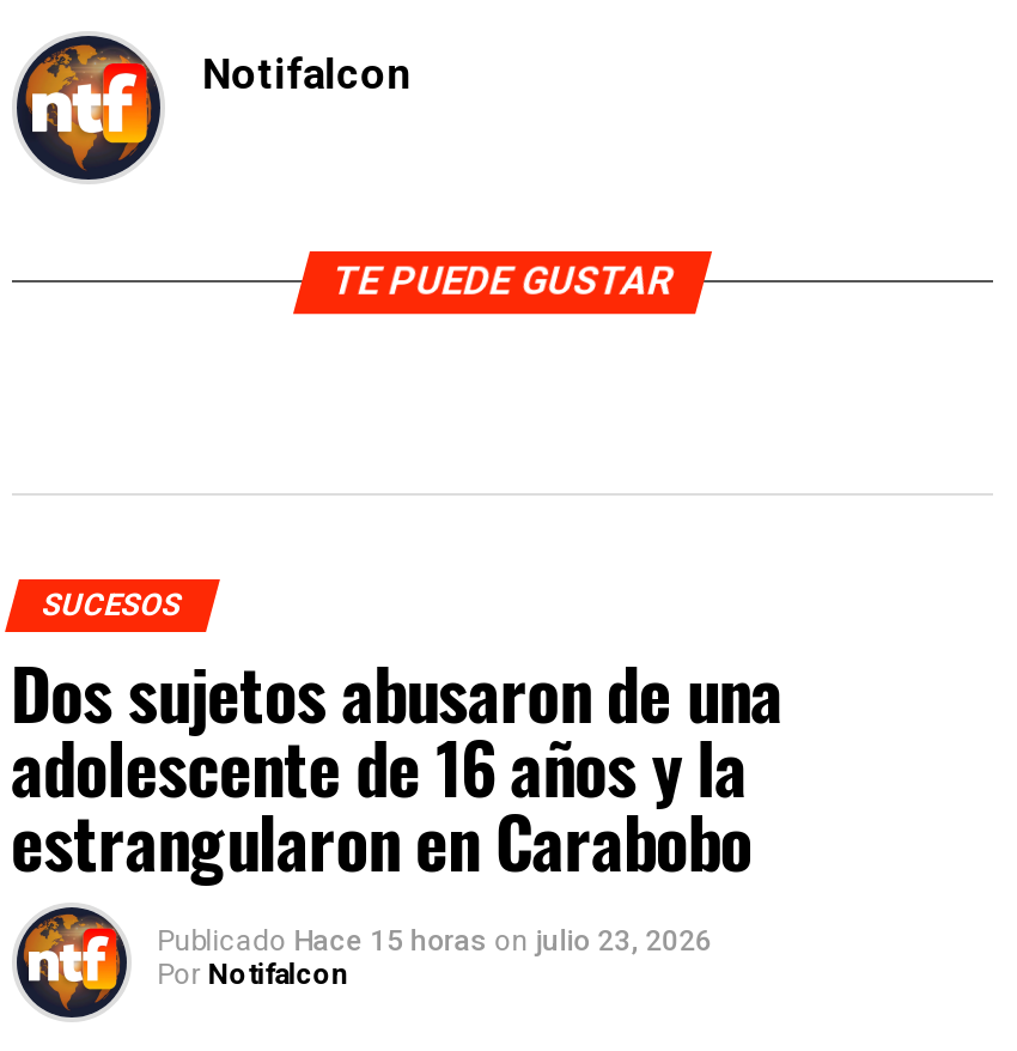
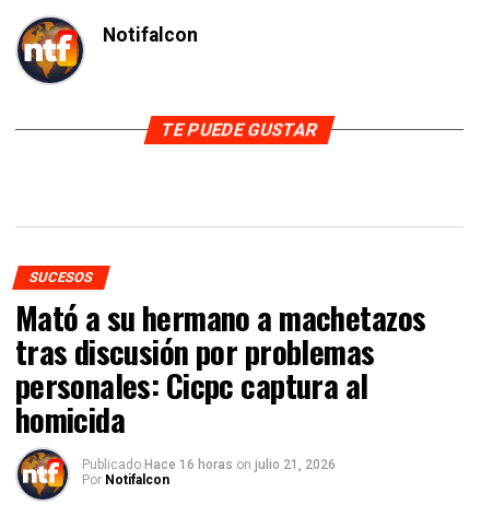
[11,641,783,957] Dos sujetos abusaron de una | adolescente de 16 años y la | estrangularon en Carabobo | Publicado Hace 15 horas on julio 23, 2026 -> [15,294,426,472] Mató a su hermano a machetazos | tras discusión por problemas | personales: Cicpc captura al | homicida | Publicado Hace 16 horas on julio 21, 2026

